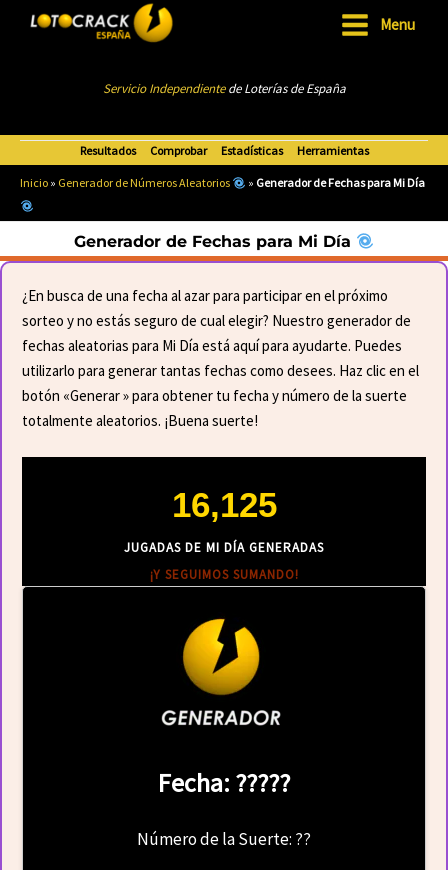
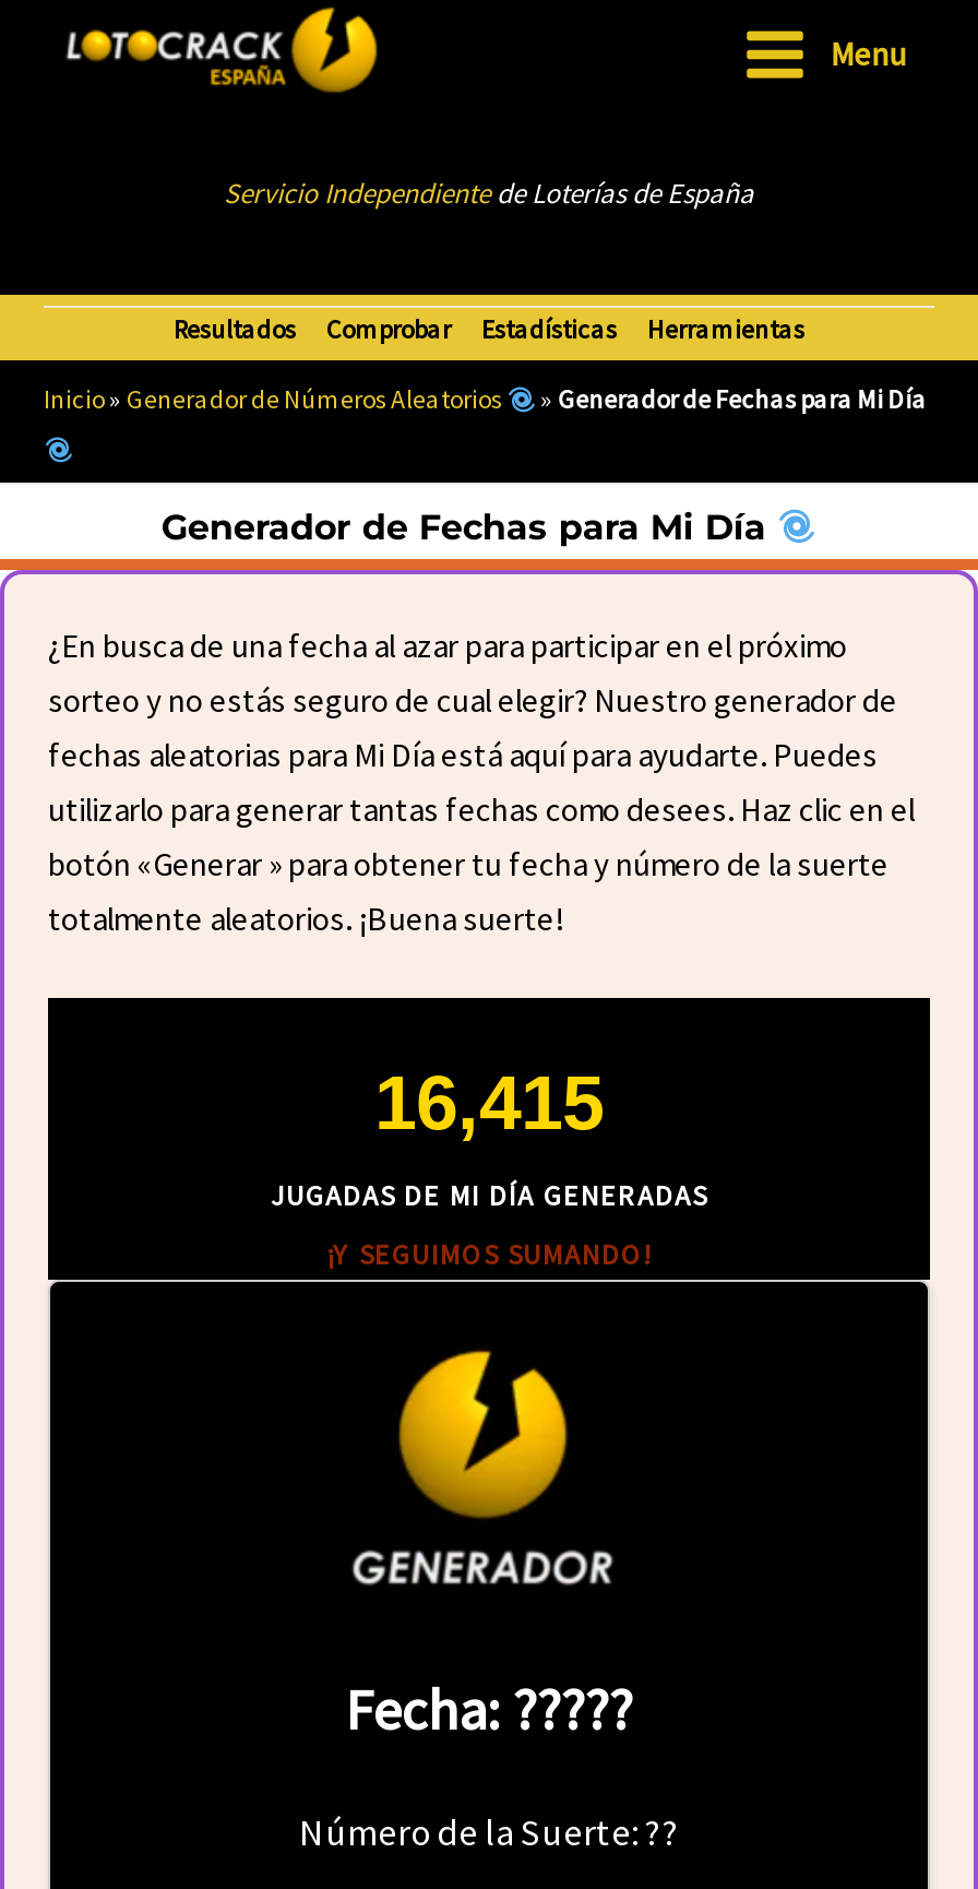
[171,485,276,524] 16,125 -> [374,1060,604,1145] 16,415

